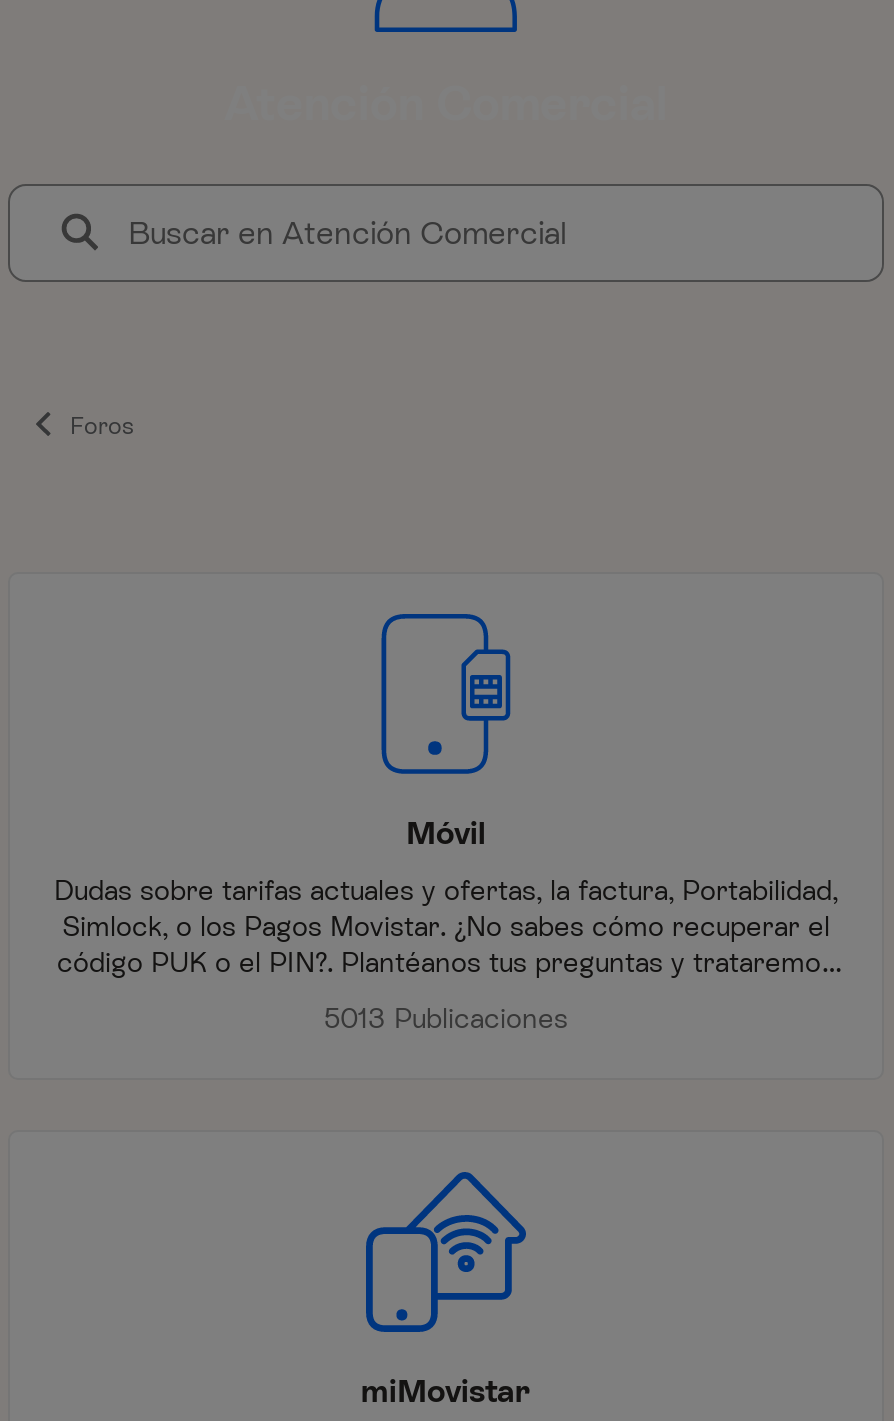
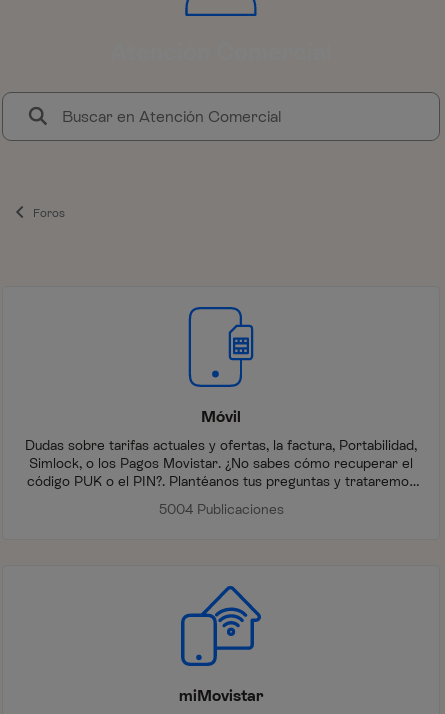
[324,1002,568,1036] 5013 Publicaciones -> [158,501,283,518] 5004 Publicaciones

